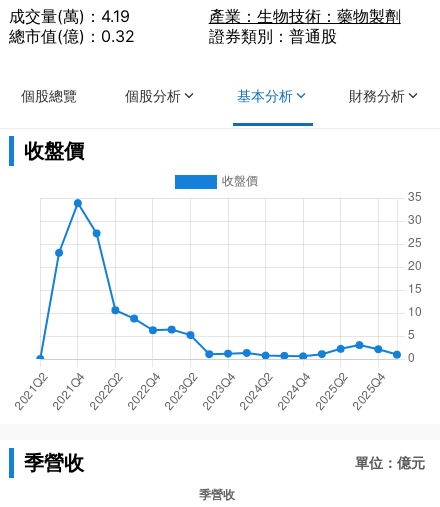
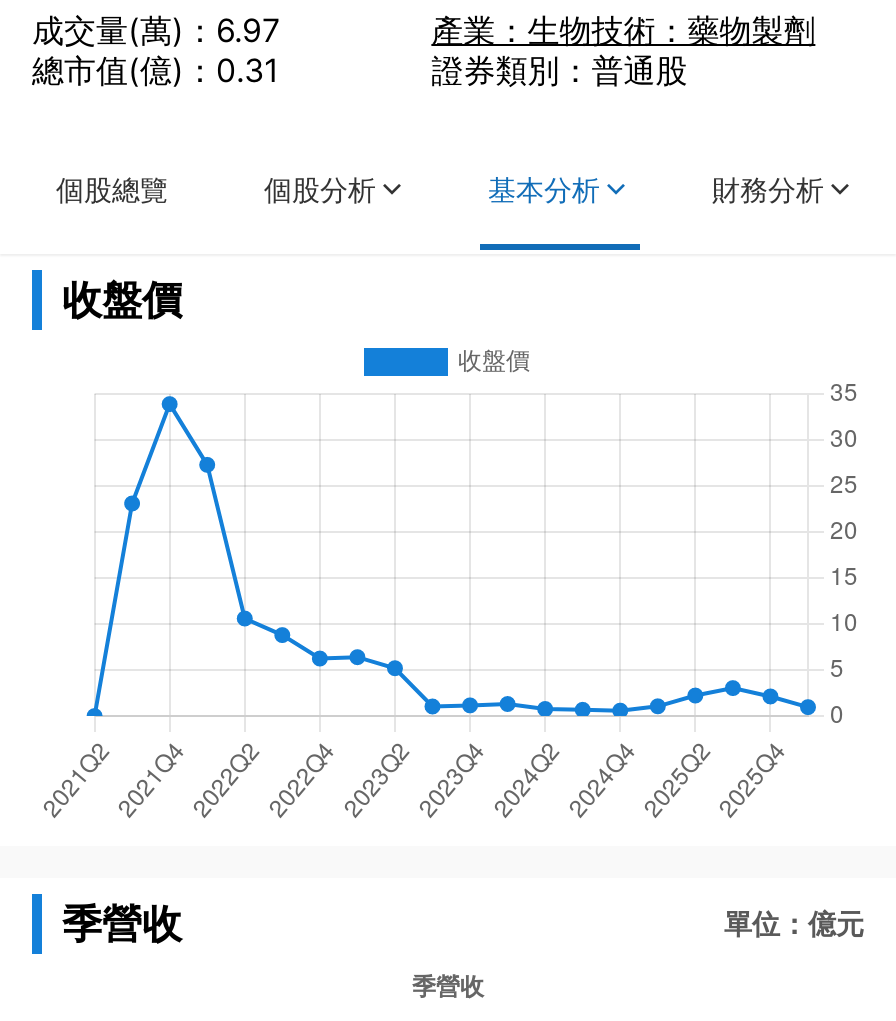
[9,6,130,26] 成交量(萬)：4.19 -> [32,10,280,50] 成交量(萬)：6.97
[9,26,135,46] 總市值(億)：0.32 -> [32,50,278,90] 總市值(億)：0.31

